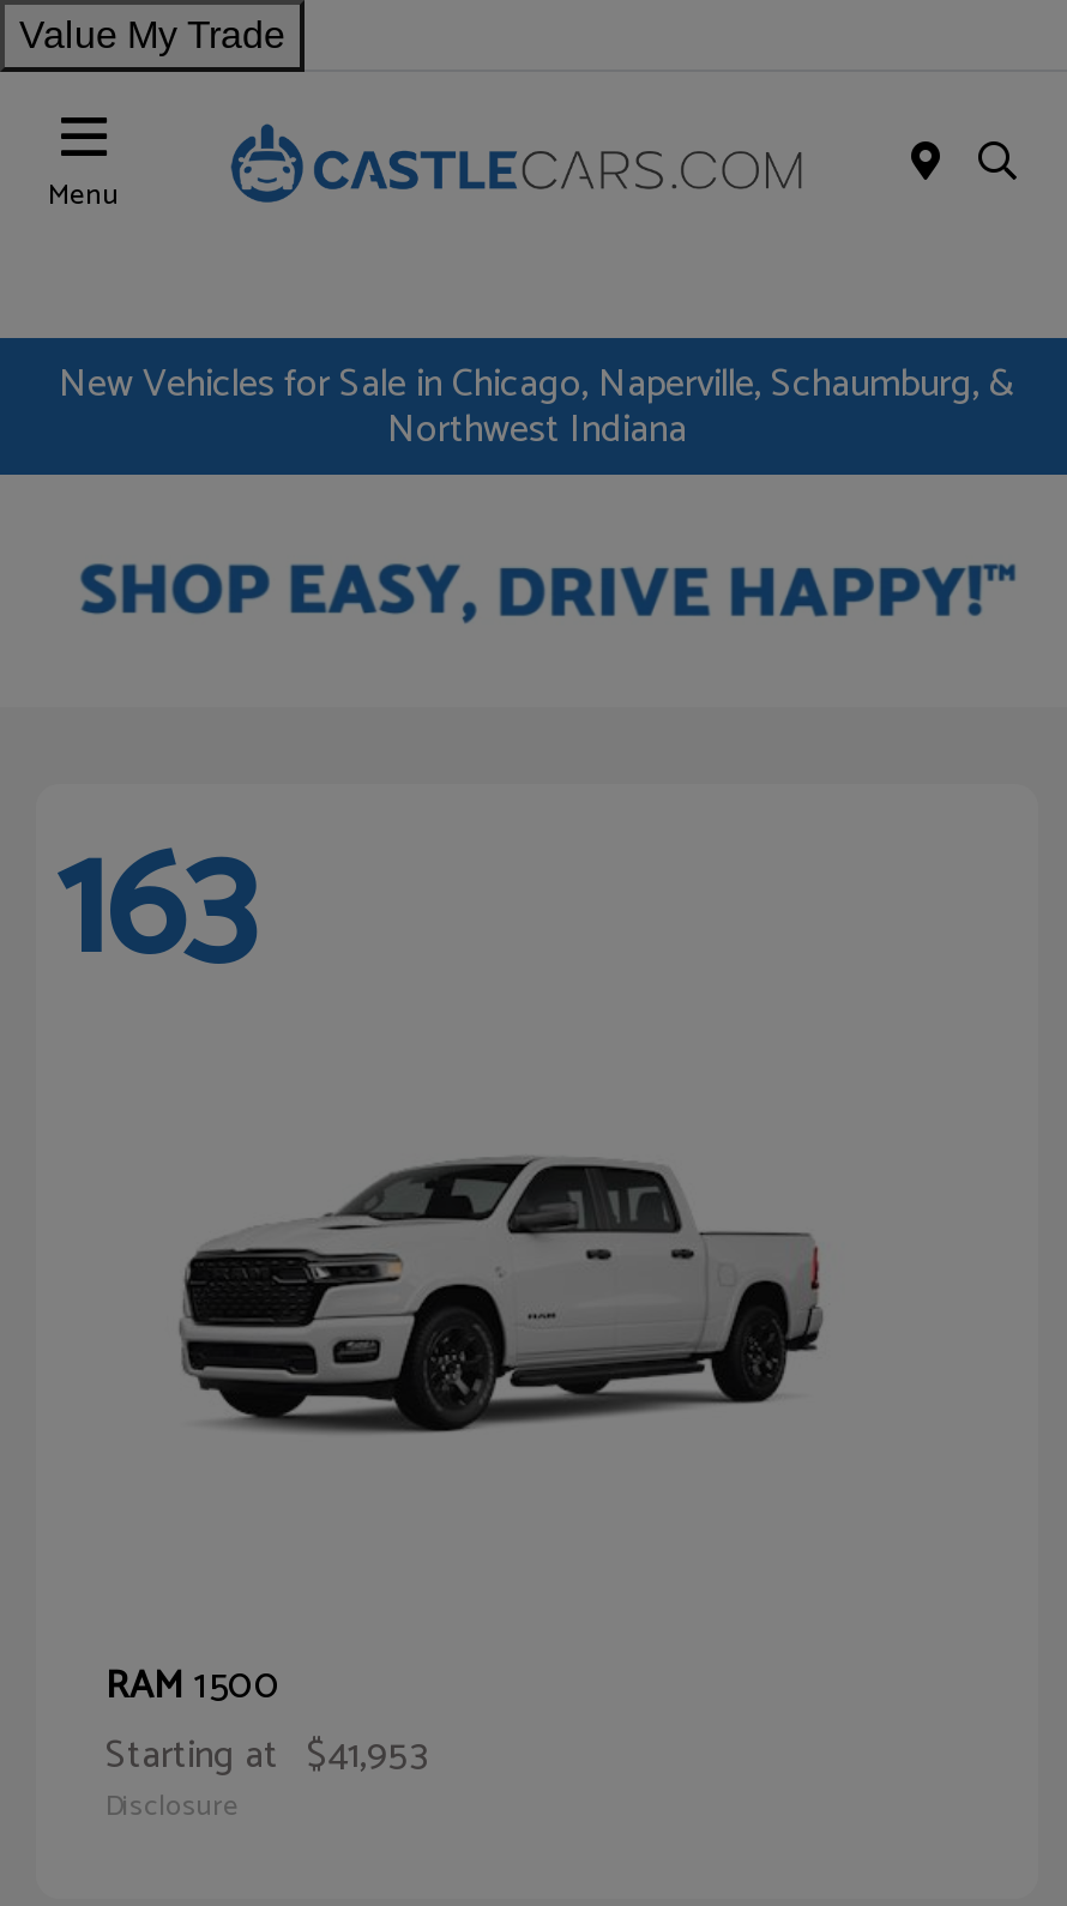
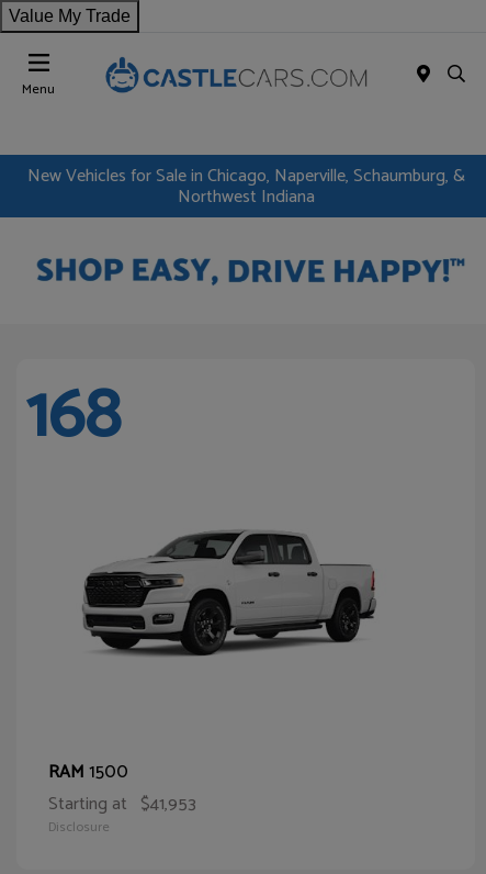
[58,784,254,1036] 163 -> [26,359,121,475] 168

